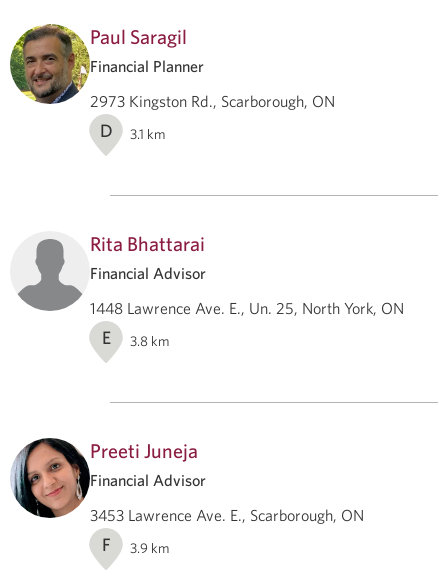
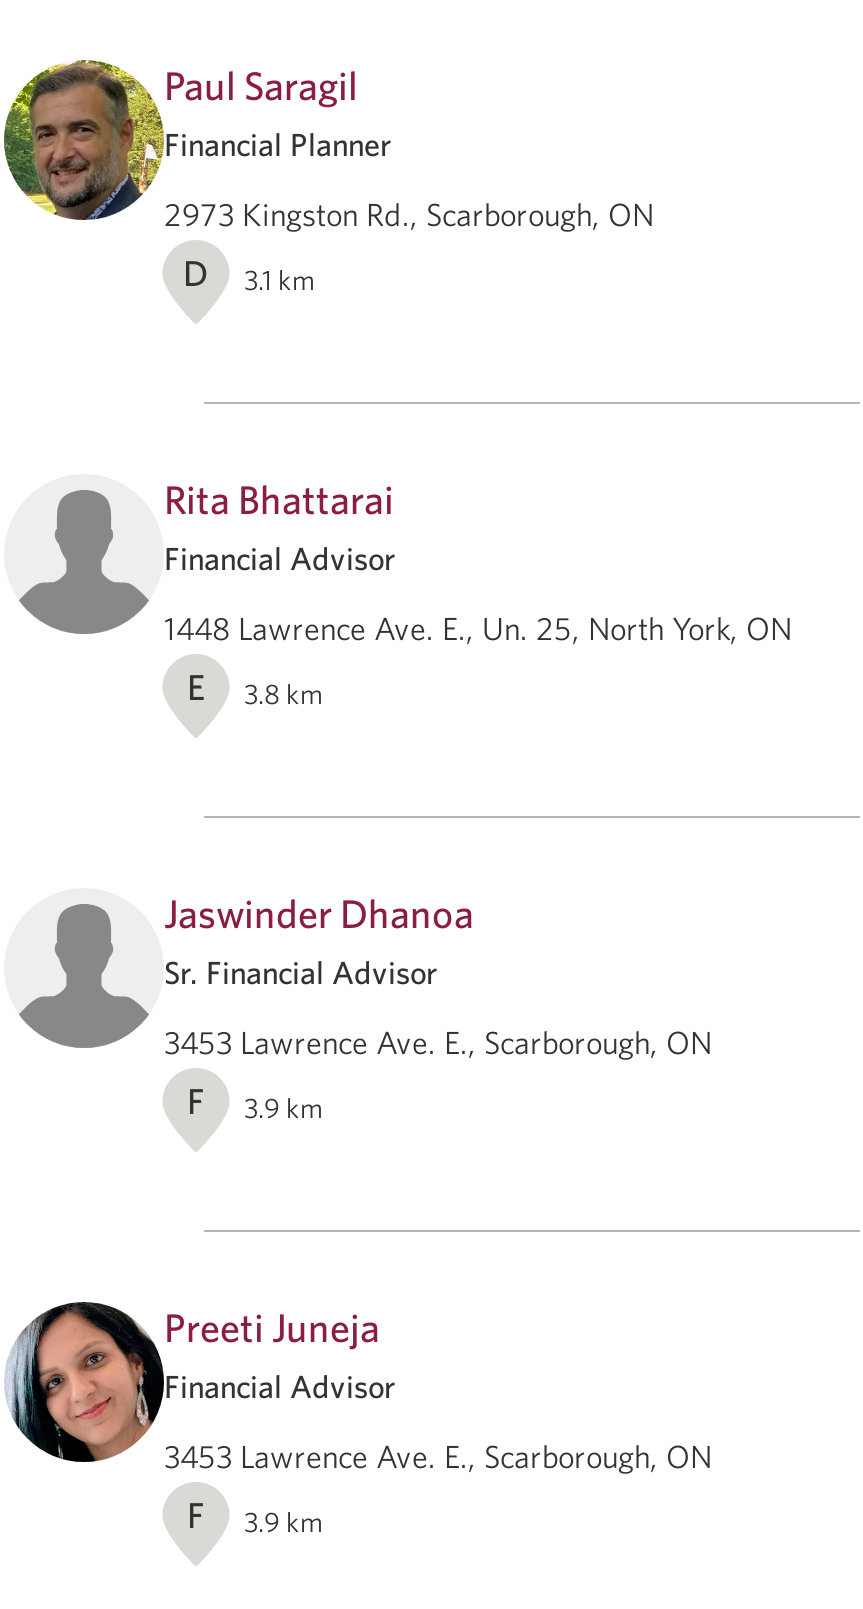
none -> [164,888,712,1127] Jaswinder Dhanoa | Sr. Financial Advisor | 3453 Lawrence Ave. E., Scarborough, ON | F | 3.9 km

